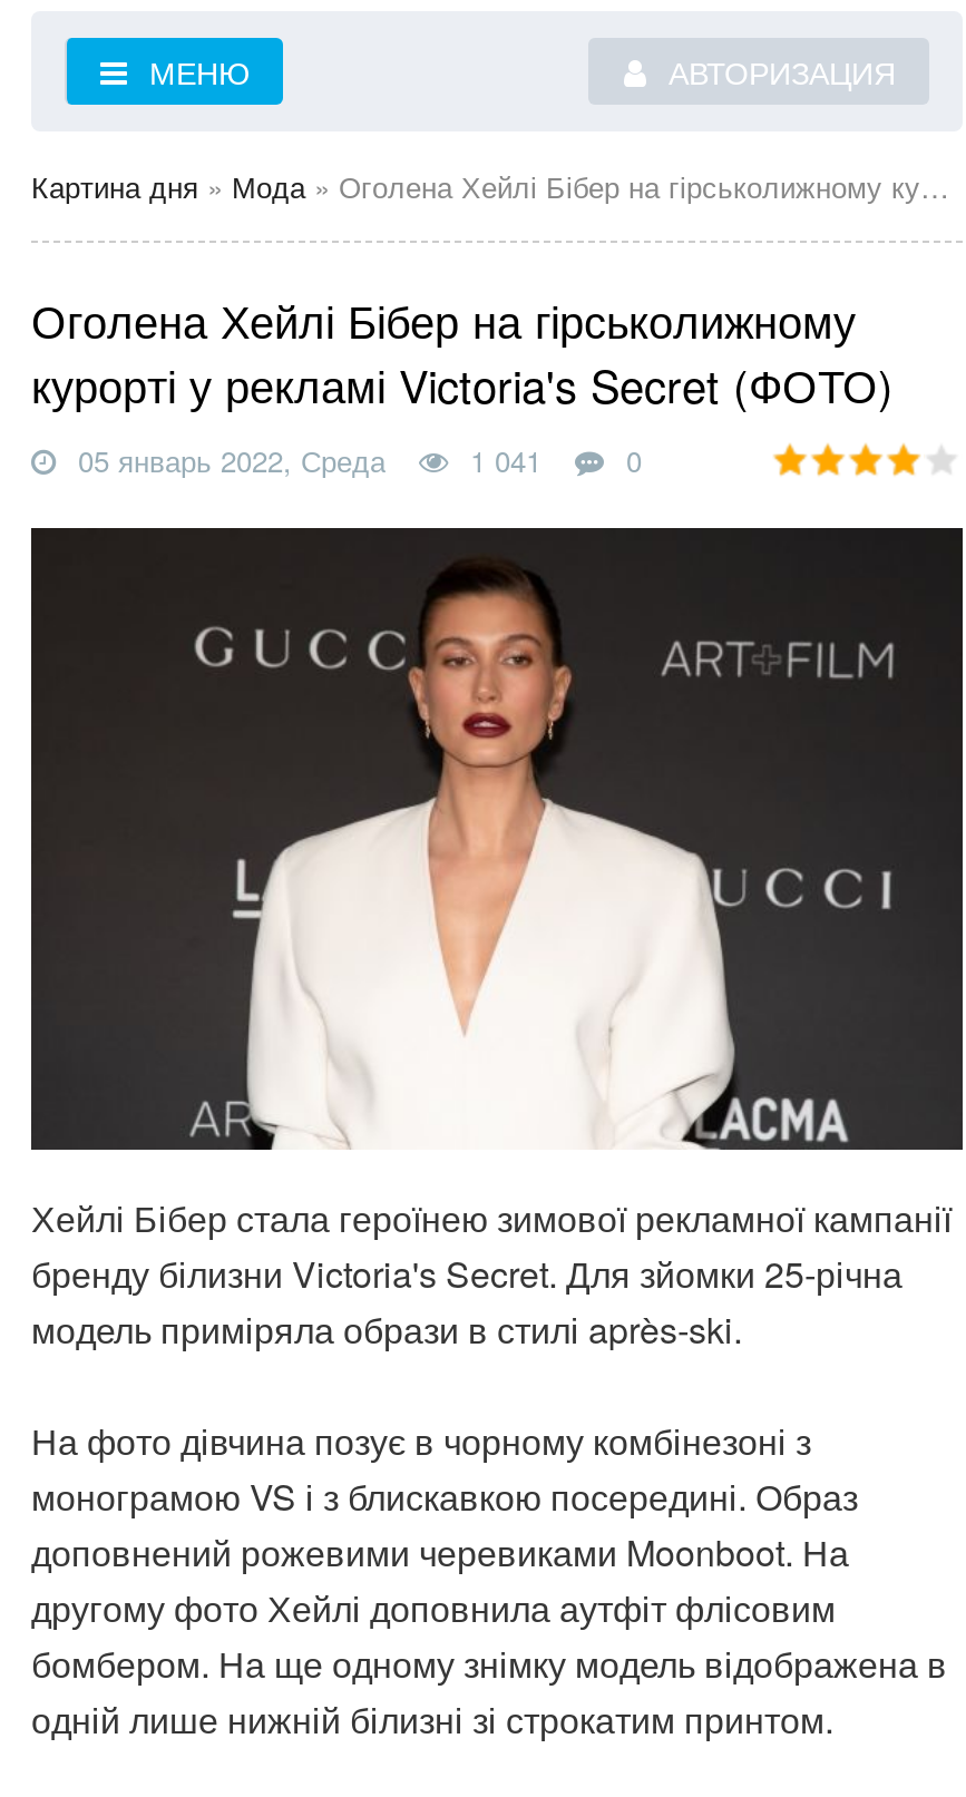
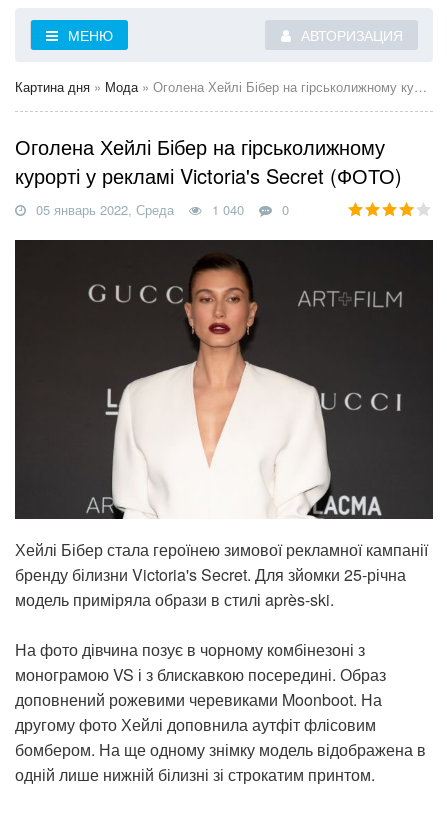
[78,439,642,481] 05 январь 2022, Среда 1 041 0 -> [36,200,289,219] 05 январь 2022, Среда 1 040 0

